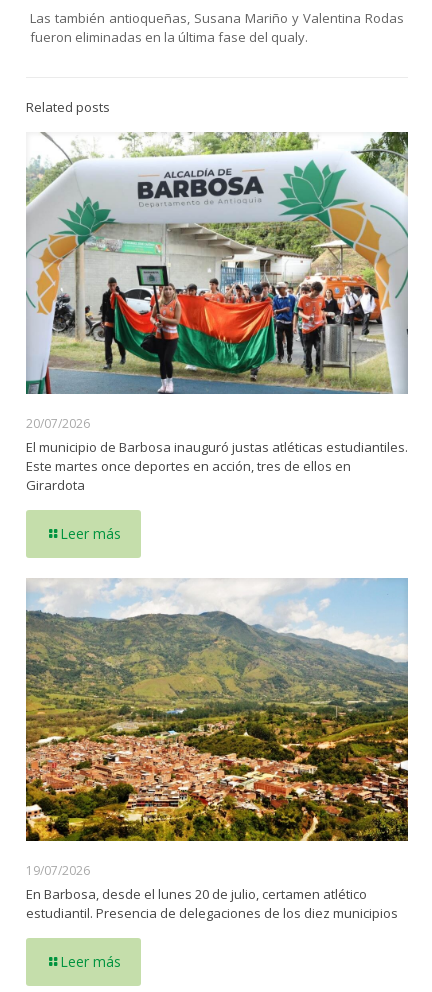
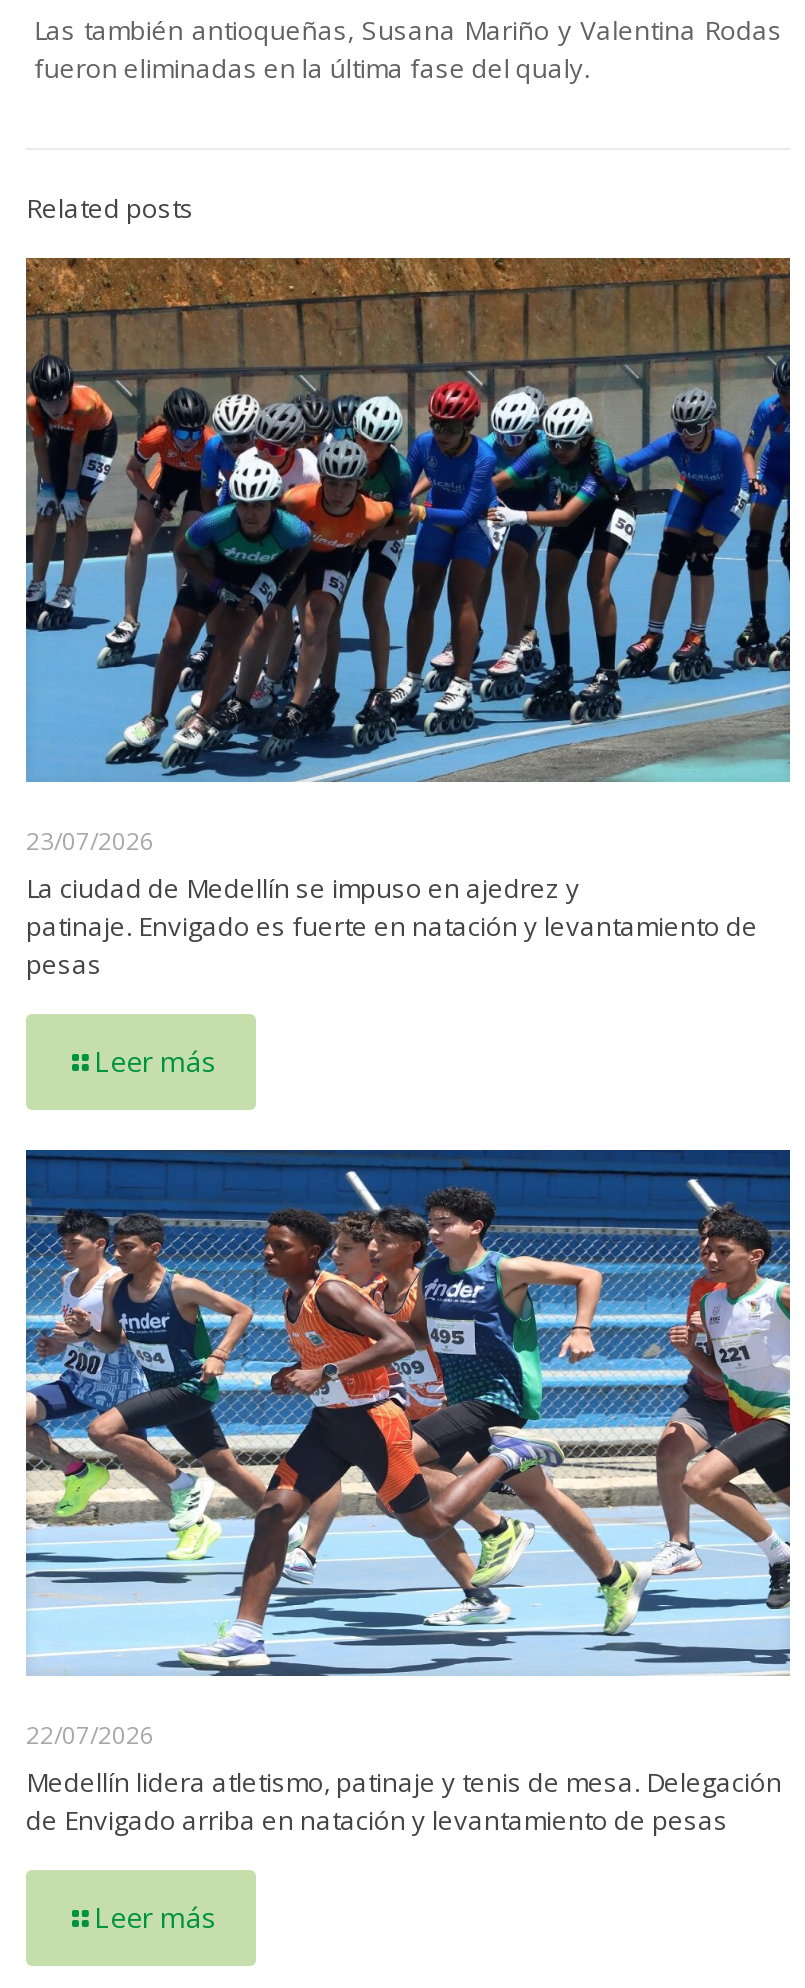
[25,132,409,494] [image] | 20/07/2026 | El municipio de Barbosa inauguró justas atléticas estudiantiles. | Este martes once deportes en acción, tres de ellos en | Girardota -> [24,256,792,983] [image] | 23/07/2026 | La ciudad de Medellín se impuso en ajedrez y | patinaje. Envigado es fuerte en natación y levantamiento de | pesas
[25,578,409,922] [image] | 19/07/2026 | En Barbosa, desde el lunes 20 de julio, certamen atlético | estudiantil. Presencia de delegaciones de los diez municipios -> [24,1148,792,1838] [image] | 22/07/2026 | Medellín lidera atletismo, patinaje y tenis de mesa. Delegación | de Envigado arriba en natación y levantamiento de pesas

